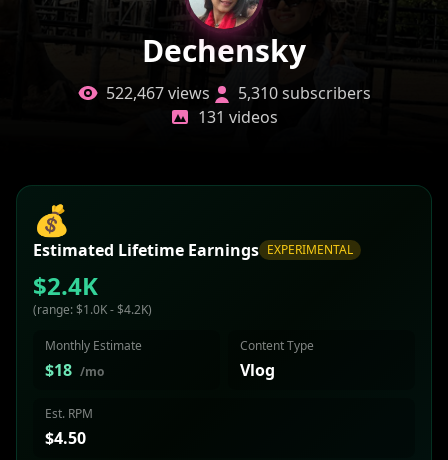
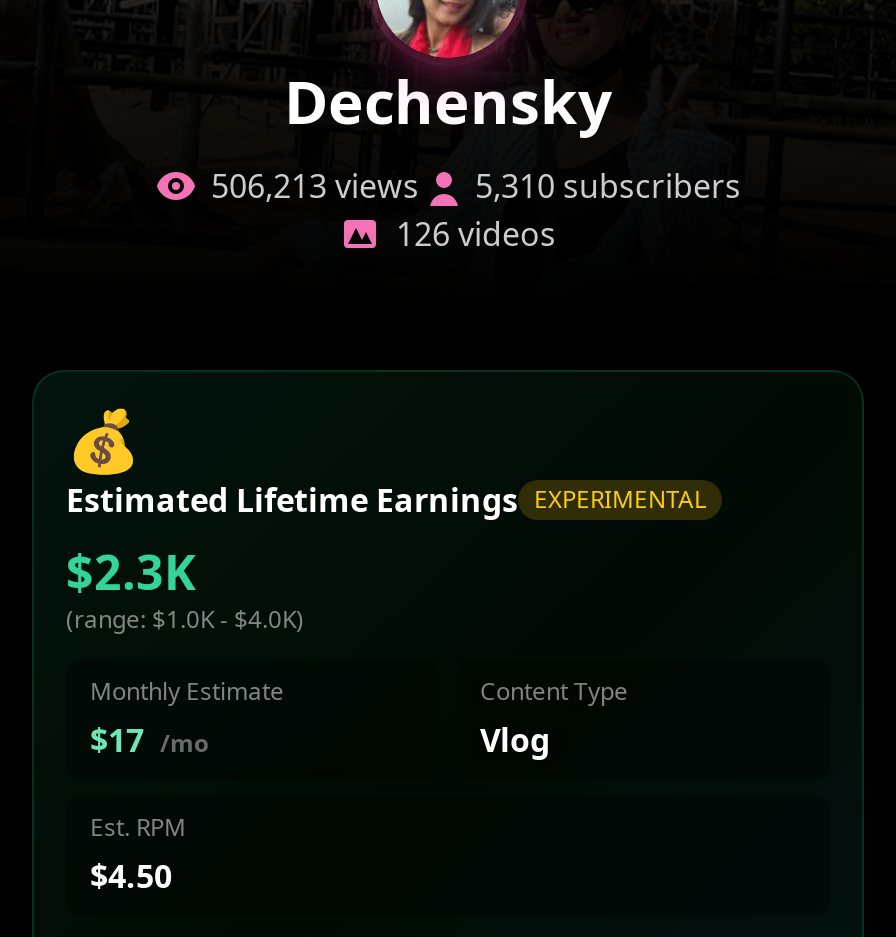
[105,82,370,104] 522,467 views 5,310 subscribers -> [211,164,741,208] 506,213 views 5,310 subscribers
[198,106,278,128] 131 videos -> [396,212,556,256] 126 videos
[33,269,152,318] $2.4K | (range: $1.0K - $4.2K) -> [66,538,304,636] $2.3K | (range: $1.0K - $4.0K)
[45,359,104,381] $18 /mo -> [90,718,208,762] $17 /mo

